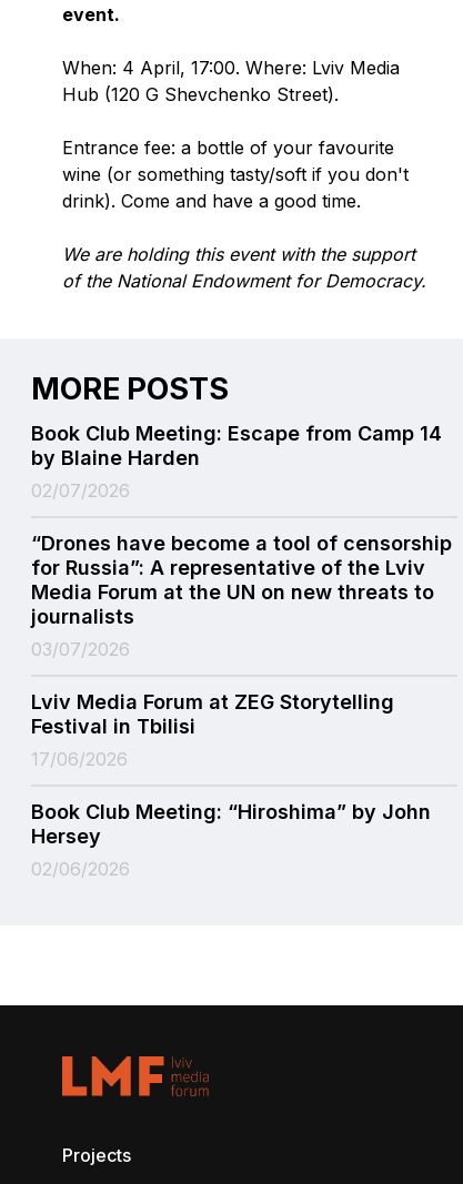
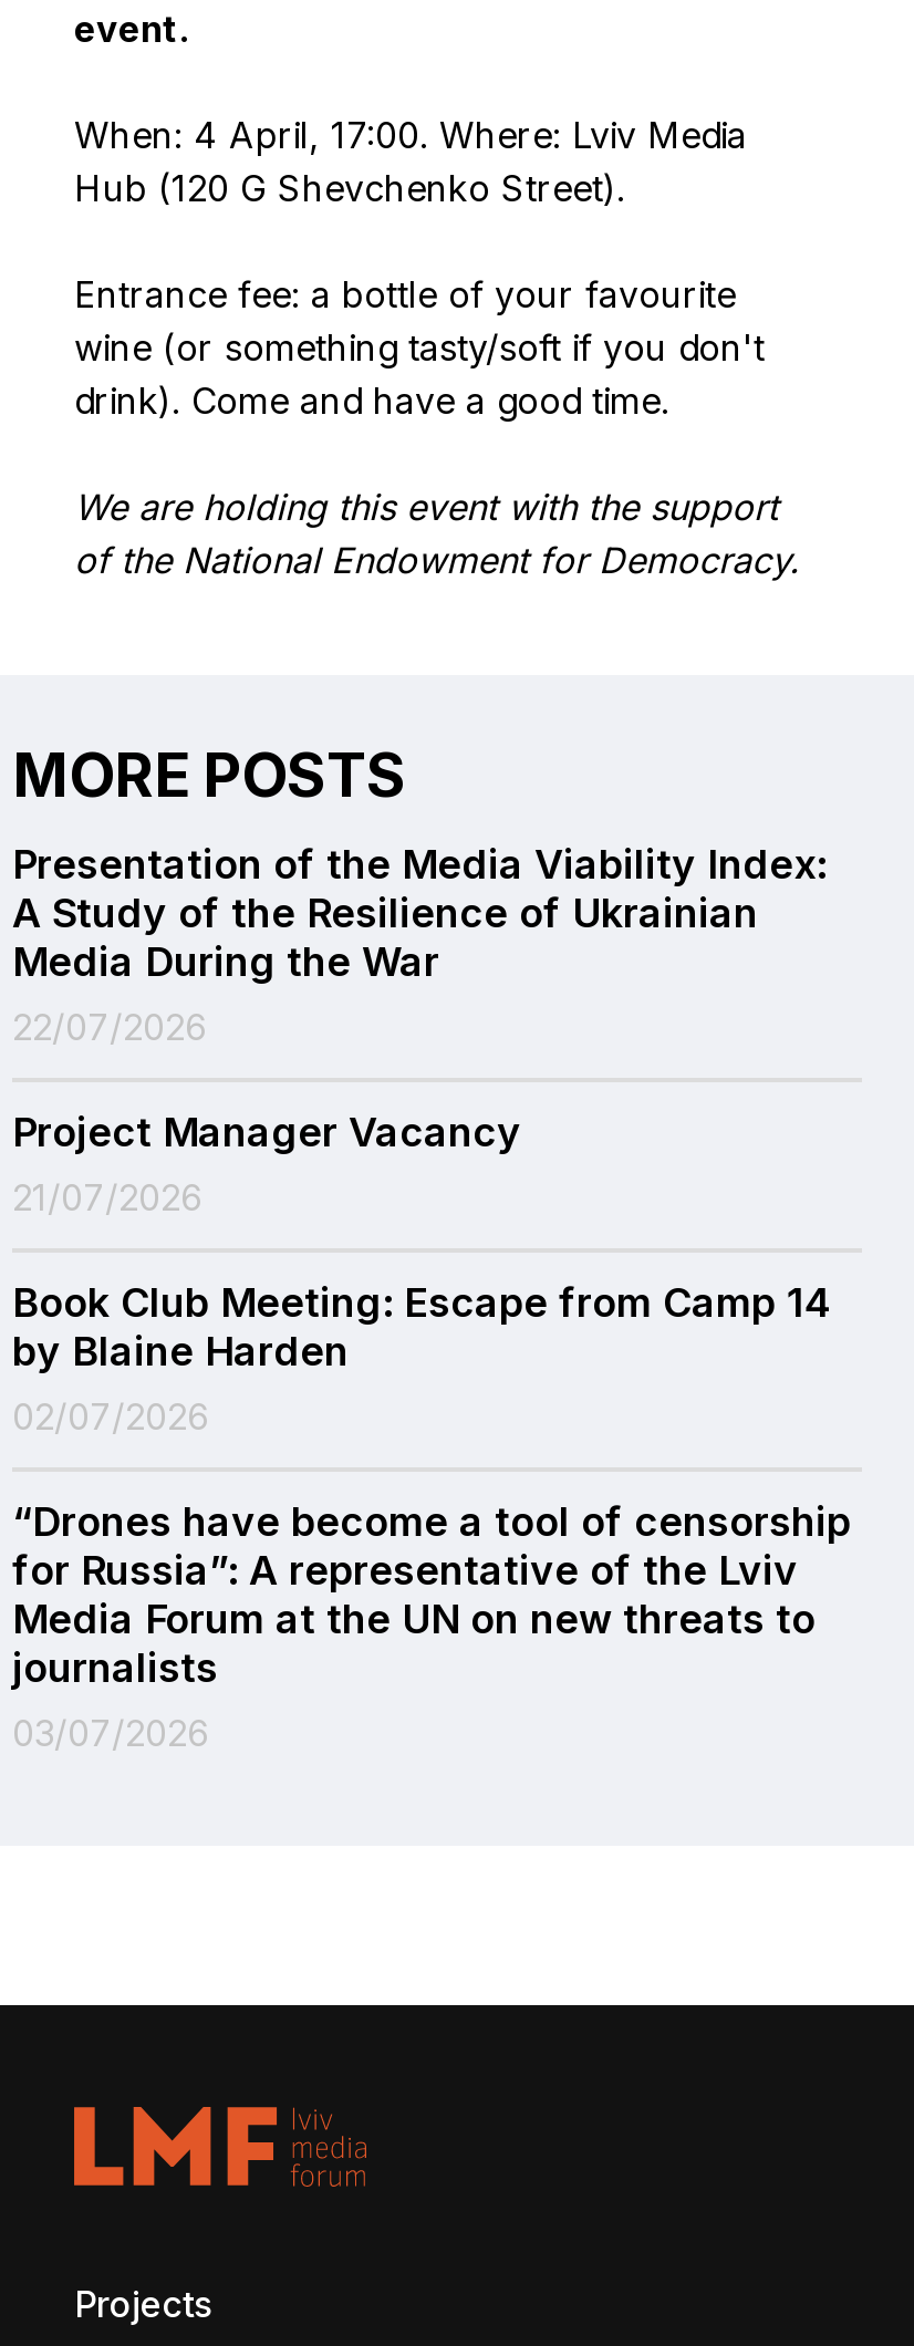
none -> [12,840,827,1219] Presentation of the Media Viability Index: | A Study of the Resilience of Ukrainian | Media During the War | 22/07/2026 | Project Manager Vacancy | 21/07/2026
moved [31,421,452,660] -> [12,1279,851,1754]: Book Club Meeting: Escape from Camp 14 | by Blaine Harden | 02/07/2026 | “Drones have become a tool of censorship | for Russia”: A representative of the Lviv | Media Forum at the UN on new threats to | journalists | 03/07/2026
[31,690,431,880] Lviv Media Forum at ZEG Storytelling | Festival in Tbilisi | 17/06/2026 | Book Club Meeting: “Hiroshima” by John | Hersey | 02/06/2026 -> none

